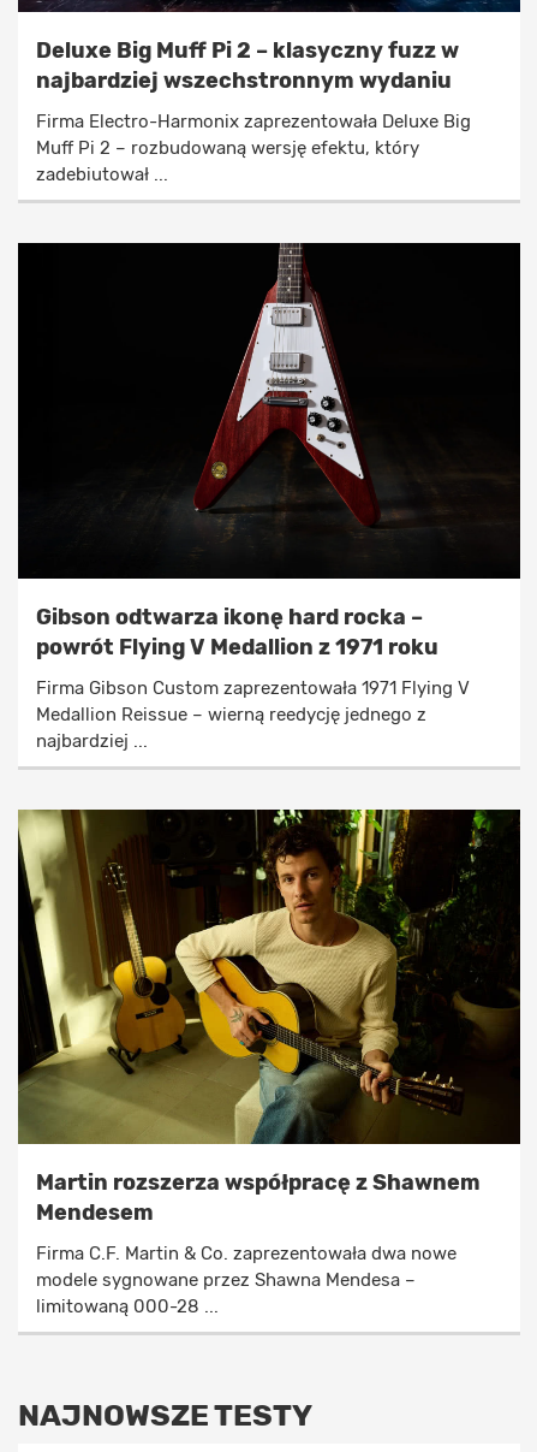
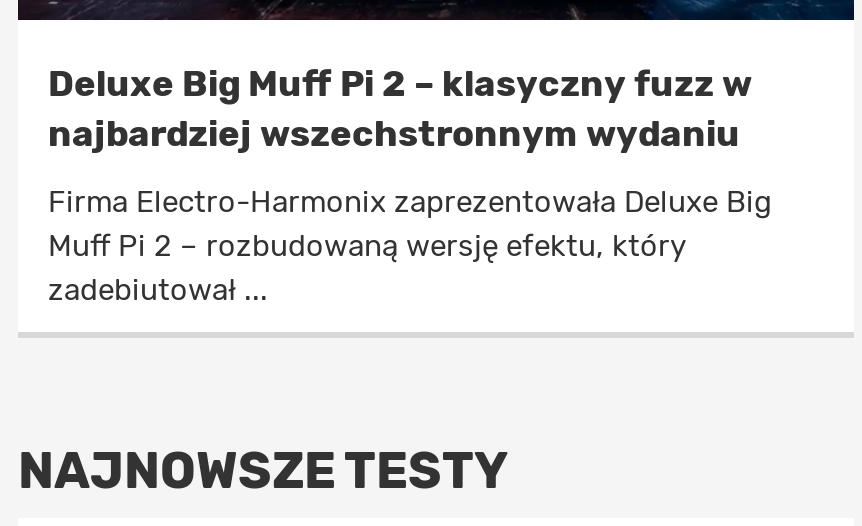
[18,242,520,751] [image] | Gibson odtwarza ikonę hard rocka – | powrót Flying V Medallion z 1971 roku | Firma Gibson Custom zaprezentowała 1971 Flying V | Medallion Reissue – wierną reedycję jednego z | najbardziej ... -> none
[17,808,520,1317] [image] | Martin rozszerza współpracę z Shawnem | Mendesem | Firma C.F. Martin & Co. zaprezentowała dwa nowe | modele sygnowane przez Shawna Mendesa – | limitowaną 000-28 ... -> none

